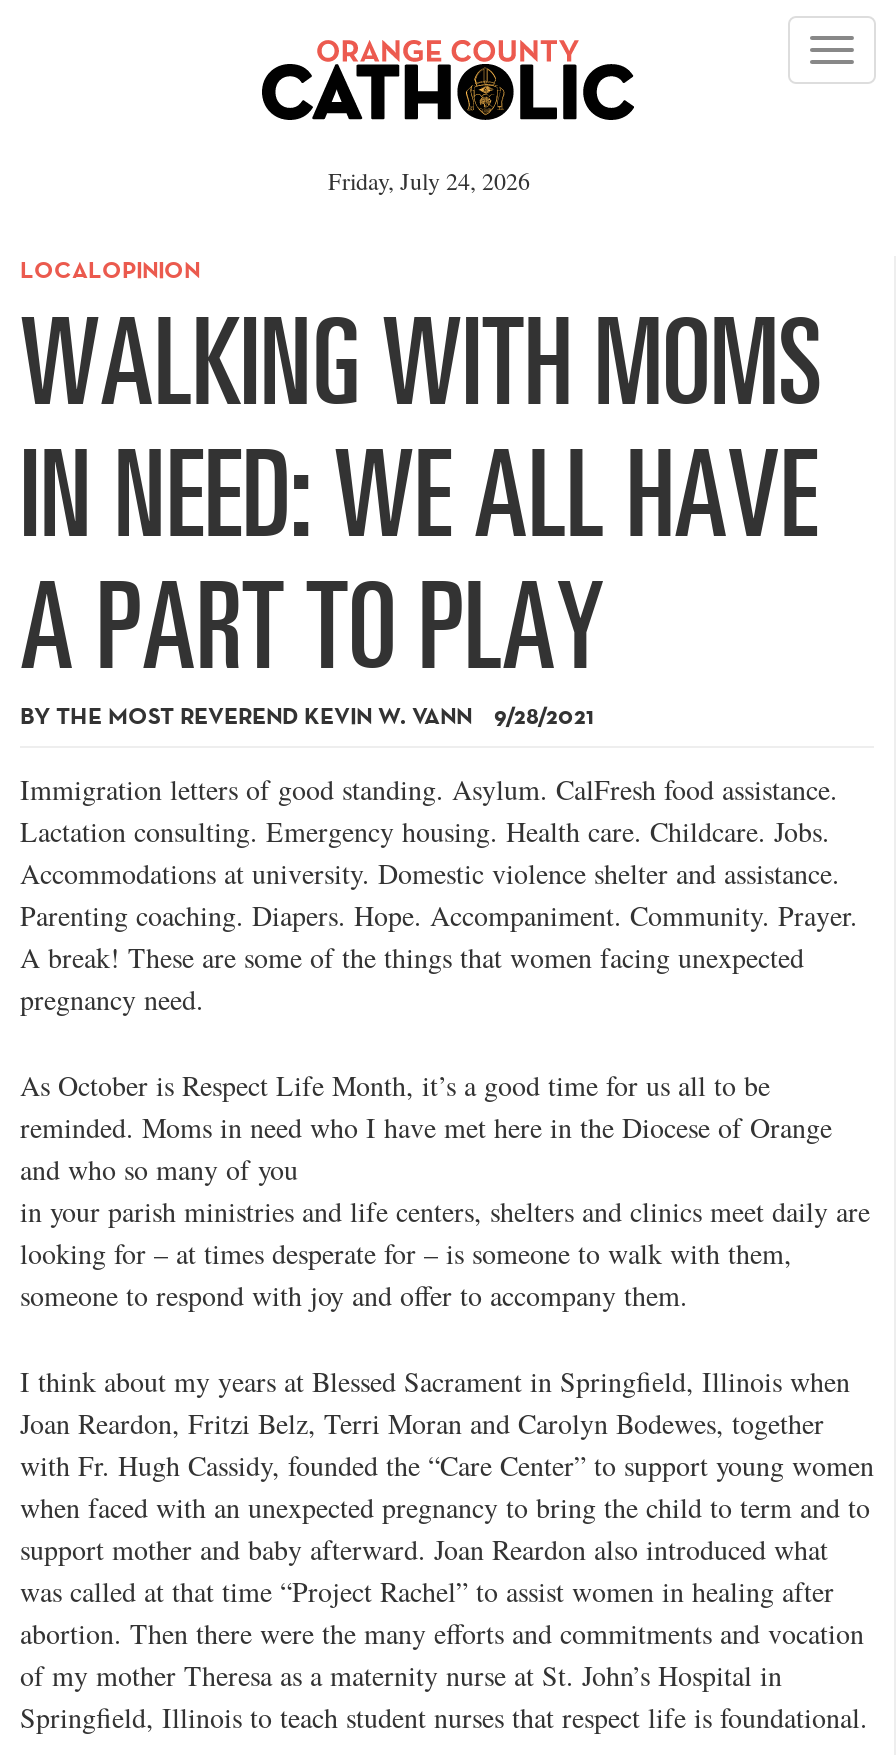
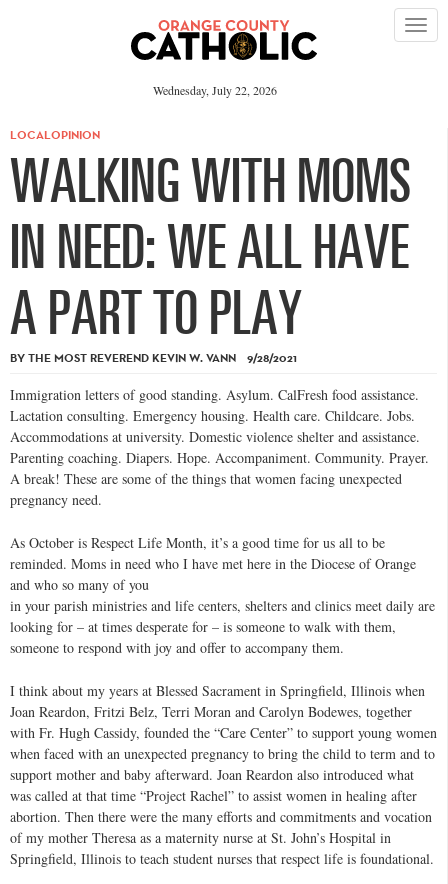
[328,164,536,196] Friday, July 24, 2026 -> [152,82,279,98] Wednesday, July 22, 2026

